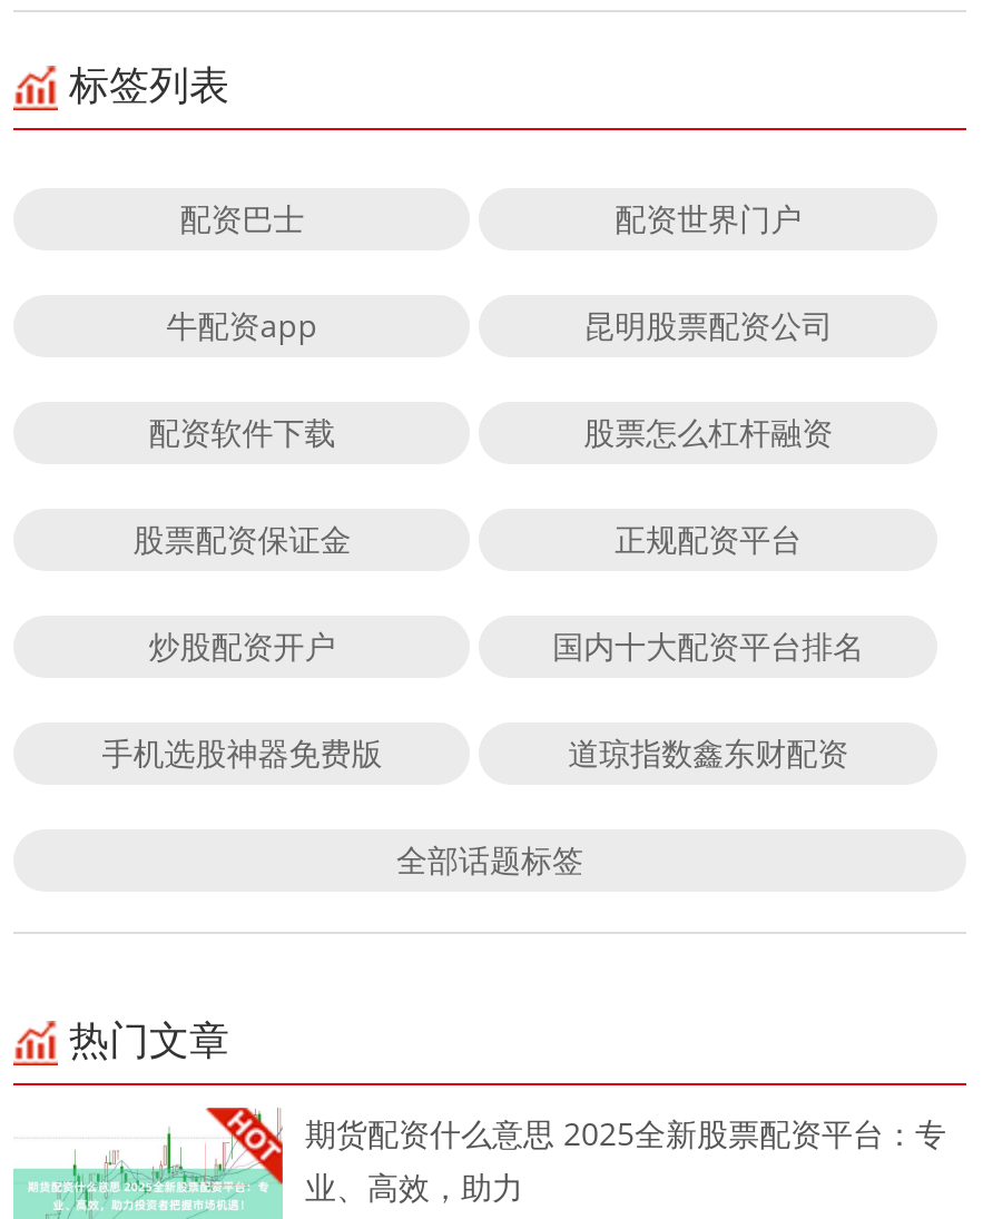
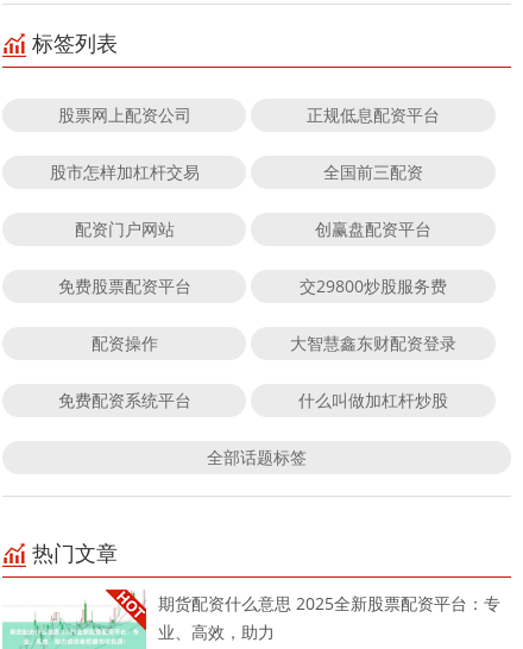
[180,196,802,238] 配资巴士 | 配资世界门户 -> [58,103,440,126] 股票网上配资公司 | 正规低息配资平台
[166,303,833,345] 牛配资app | 昆明股票配资公司 -> [50,160,423,183] 股市怎样加杠杆交易 | 全国前三配资
[149,410,833,452] 配资软件下载 | 股票怎么杠杆融资 -> [75,217,432,240] 配资门户网站 | 创赢盘配资平台
[133,517,802,559] 股票配资保证金 | 正规配资平台 -> [58,274,447,297] 免费股票配资平台 | 交29800炒股服务费
[149,624,864,666] 炒股配资开户 | 国内十大配资平台排名 -> [91,331,457,354] 配资操作 | 大智慧鑫东财配资登录
[102,731,849,773] 手机选股神器免费版 | 道琼指数鑫东财配资 -> [58,388,448,411] 免费配资系统平台 | 什么叫做加杠杆炒股

